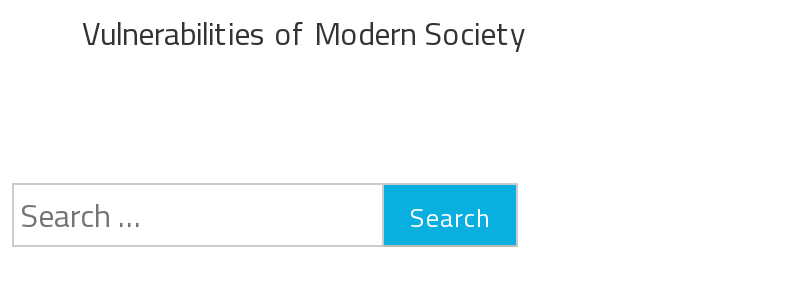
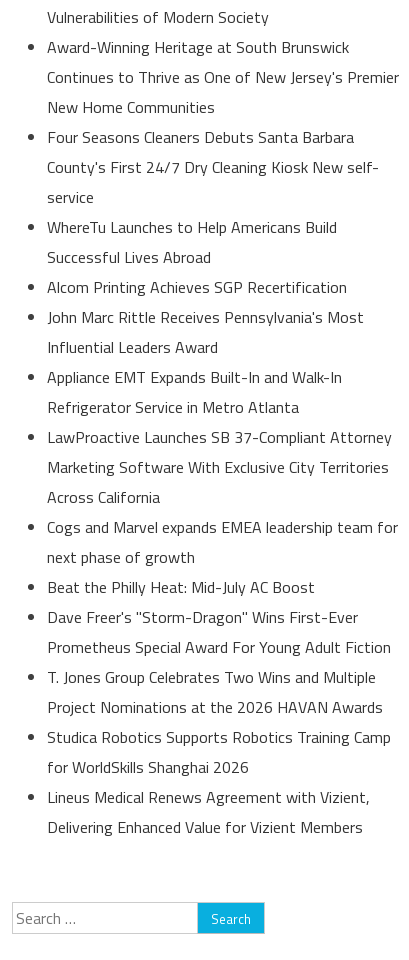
none -> [47,35,399,839] Award-Winning Heritage at South Brunswick | Continues to Thrive as One of New Jersey's Premier | New Home Communities | Four Seasons Cleaners Debuts Santa Barbara | County's First 24/7 Dry Cleaning Kiosk New self- | service | WhereTu Launches to Help Americans Build | Successful Lives Abroad | Alcom Printing Achieves SGP Recertification | John Marc Rittle Receives Pennsylvania's Most | Influential Leaders Award | Appliance EMT Expands Built-In and Walk-In | Refrigerator Service in Metro Atlanta | LawProactive Launches SB 37-Compliant Attorney | Marketing Software With Exclusive City Territories | Across California | Cogs and Marvel expands EMEA leadership team for | next phase of growth | Beat the Philly Heat: Mid-July AC Boost | Dave Freer's "Storm-Dragon" Wins First-Ever | Prometheus Special Award For Young Adult Fiction | T. Jones Group Celebrates Two Wins and Multiple | Project Nominations at the 2026 HAVAN Awards | Studica Robotics Supports Robotics Training Camp | for WorldSkills Shanghai 2026 | Lineus Medical Renews Agreement with Vizient, | Delivering Enhanced Value for Vizient Members

